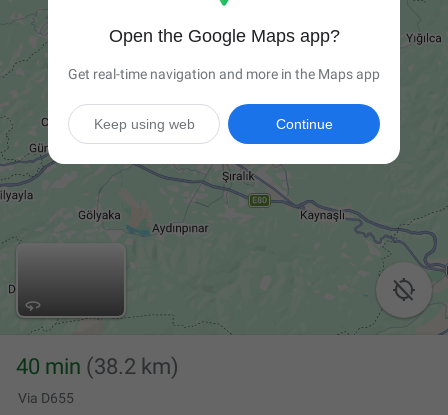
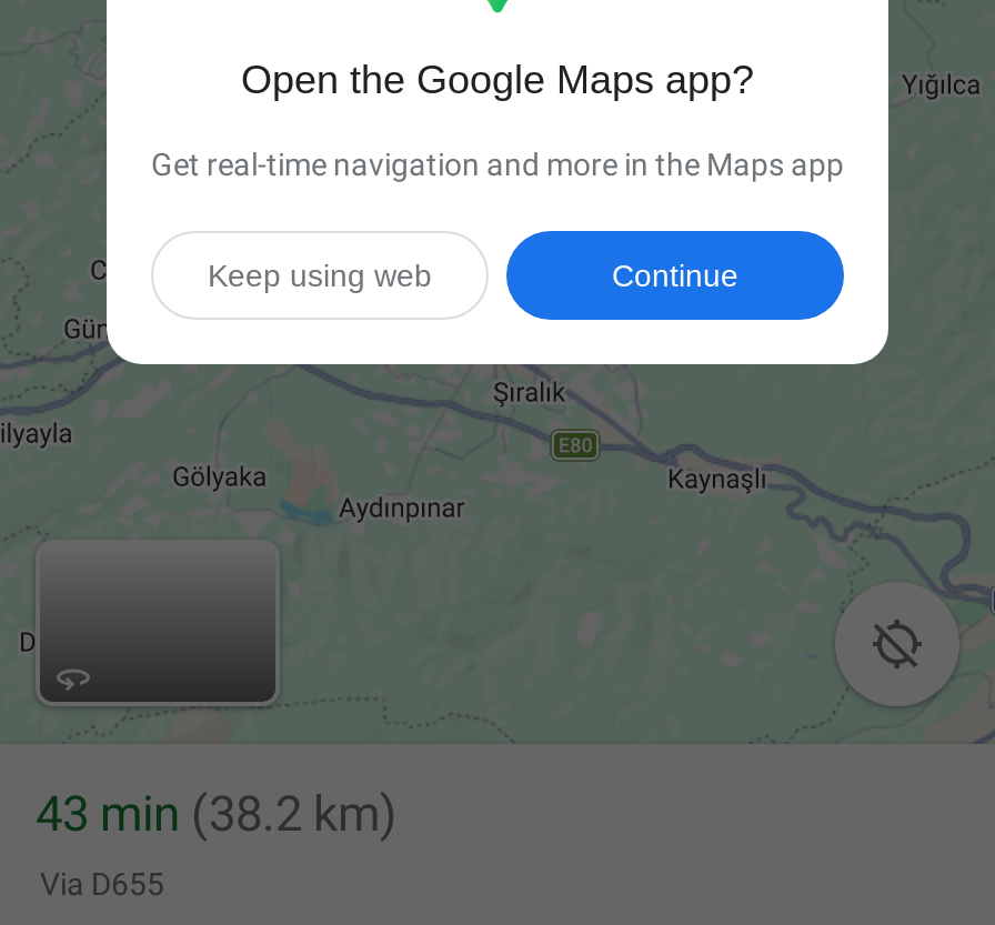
[16,354,179,379] 40 min (38.2 km) -> [36,786,398,842] 43 min (38.2 km)

